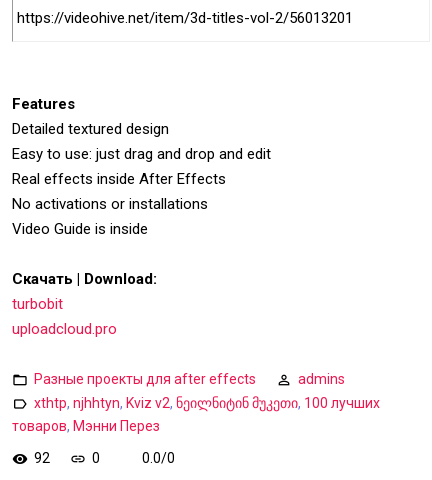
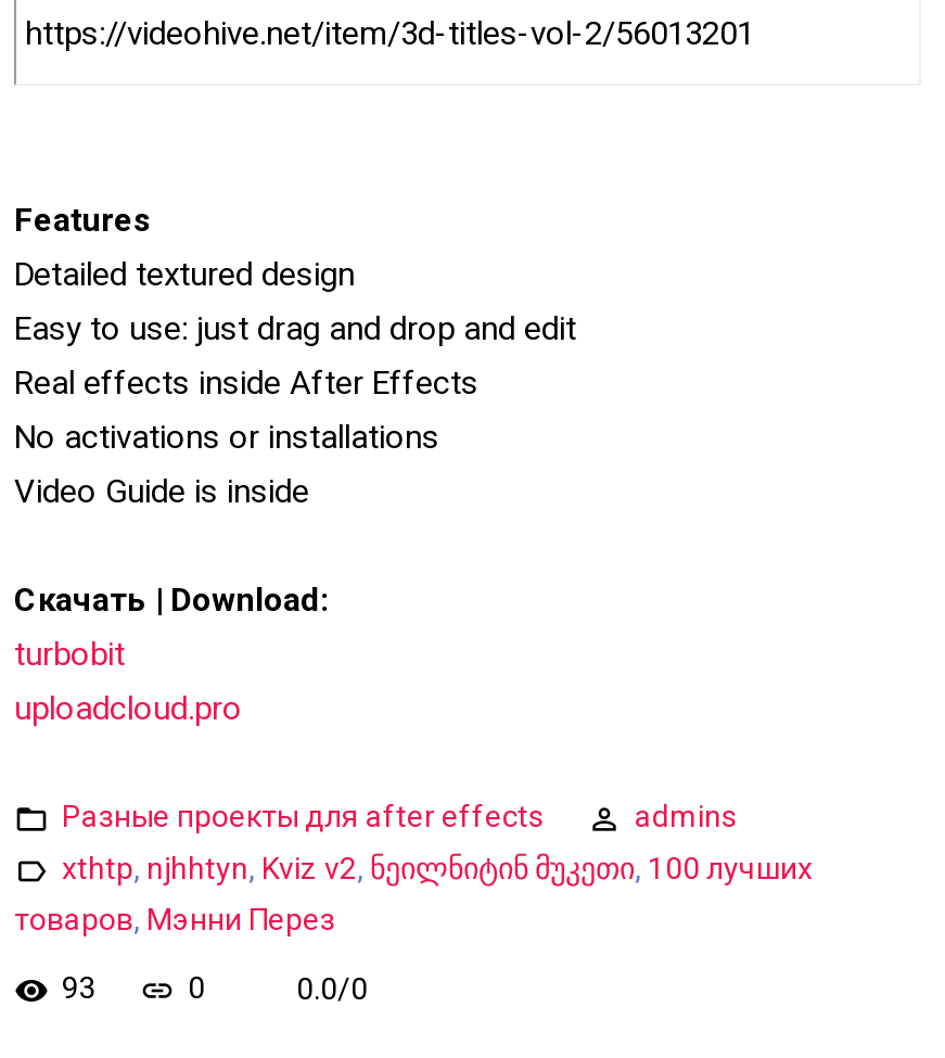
[34,450,50,466] 92 -> [62,971,97,1005] 93

